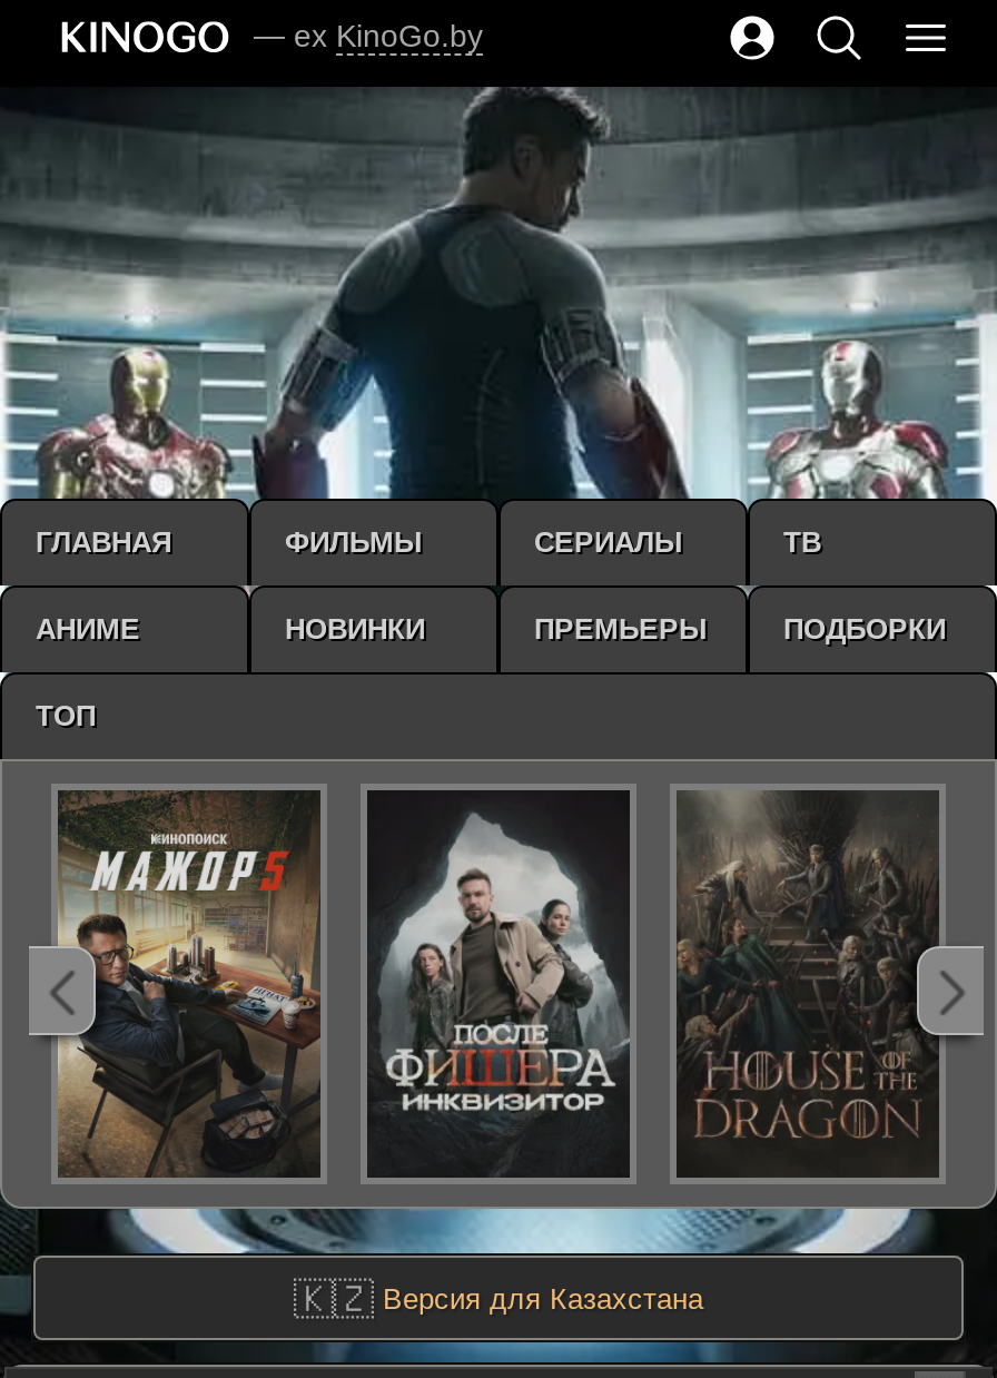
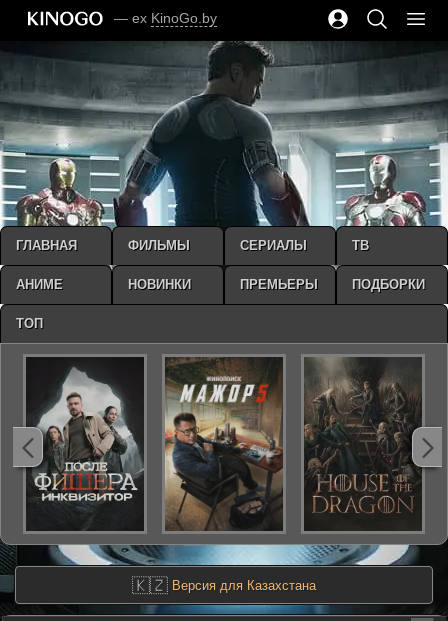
[56,793,320,1178] [image] -> [25,357,144,531] [image]
[365,790,630,1178] [image] -> [164,358,283,530] [image]

